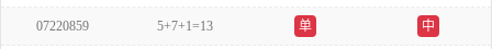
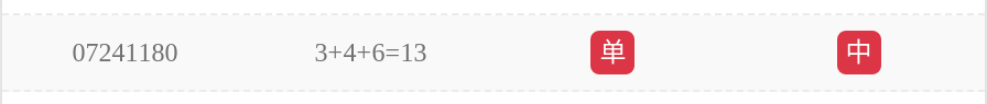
[36,19,89,34] 07220859 -> [72,37,178,68] 07241180
[157,19,213,34] 5+7+1=13 -> [315,37,427,68] 3+4+6=13

